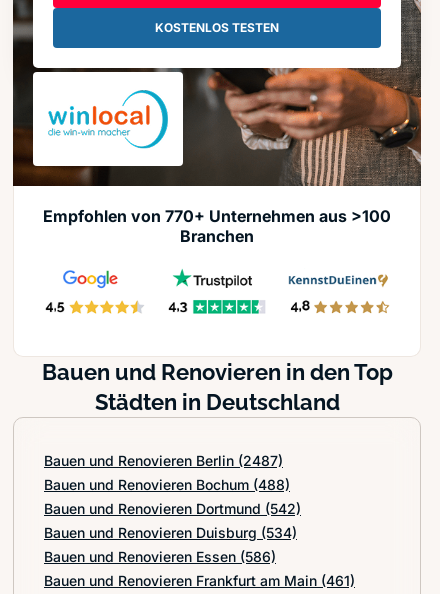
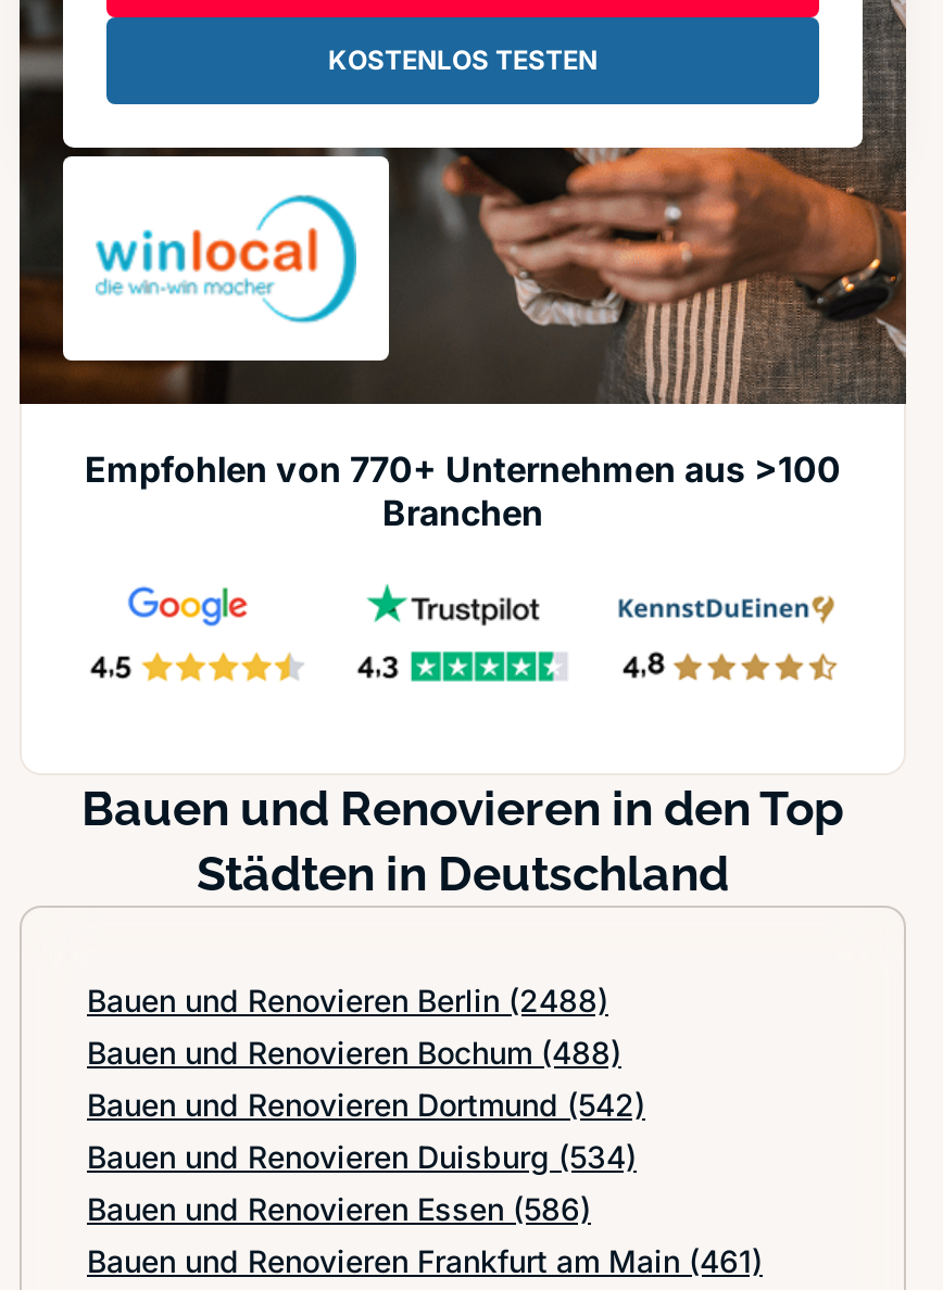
[44,452,283,469] Bauen und Renovieren Berlin (2487) -> [87,982,608,1019] Bauen und Renovieren Berlin (2488)

